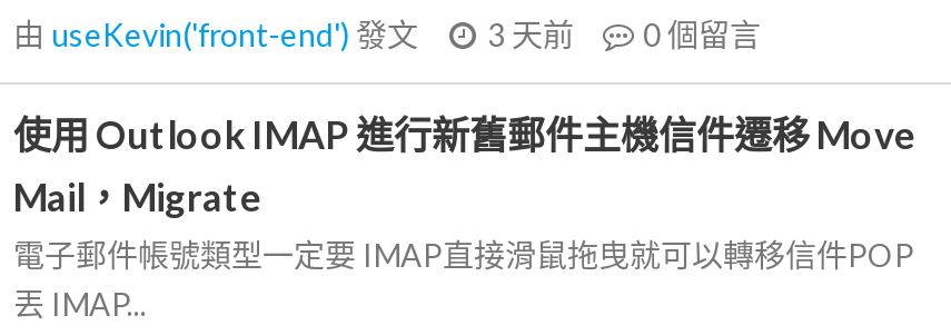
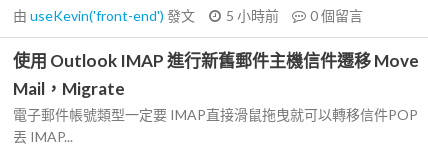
[13,16,761,53] 由useKevin('front-end')發文 3 天前 0個留言 -> [13,7,363,24] 由useKevin('front-end')發文 5 小時前 0個留言

